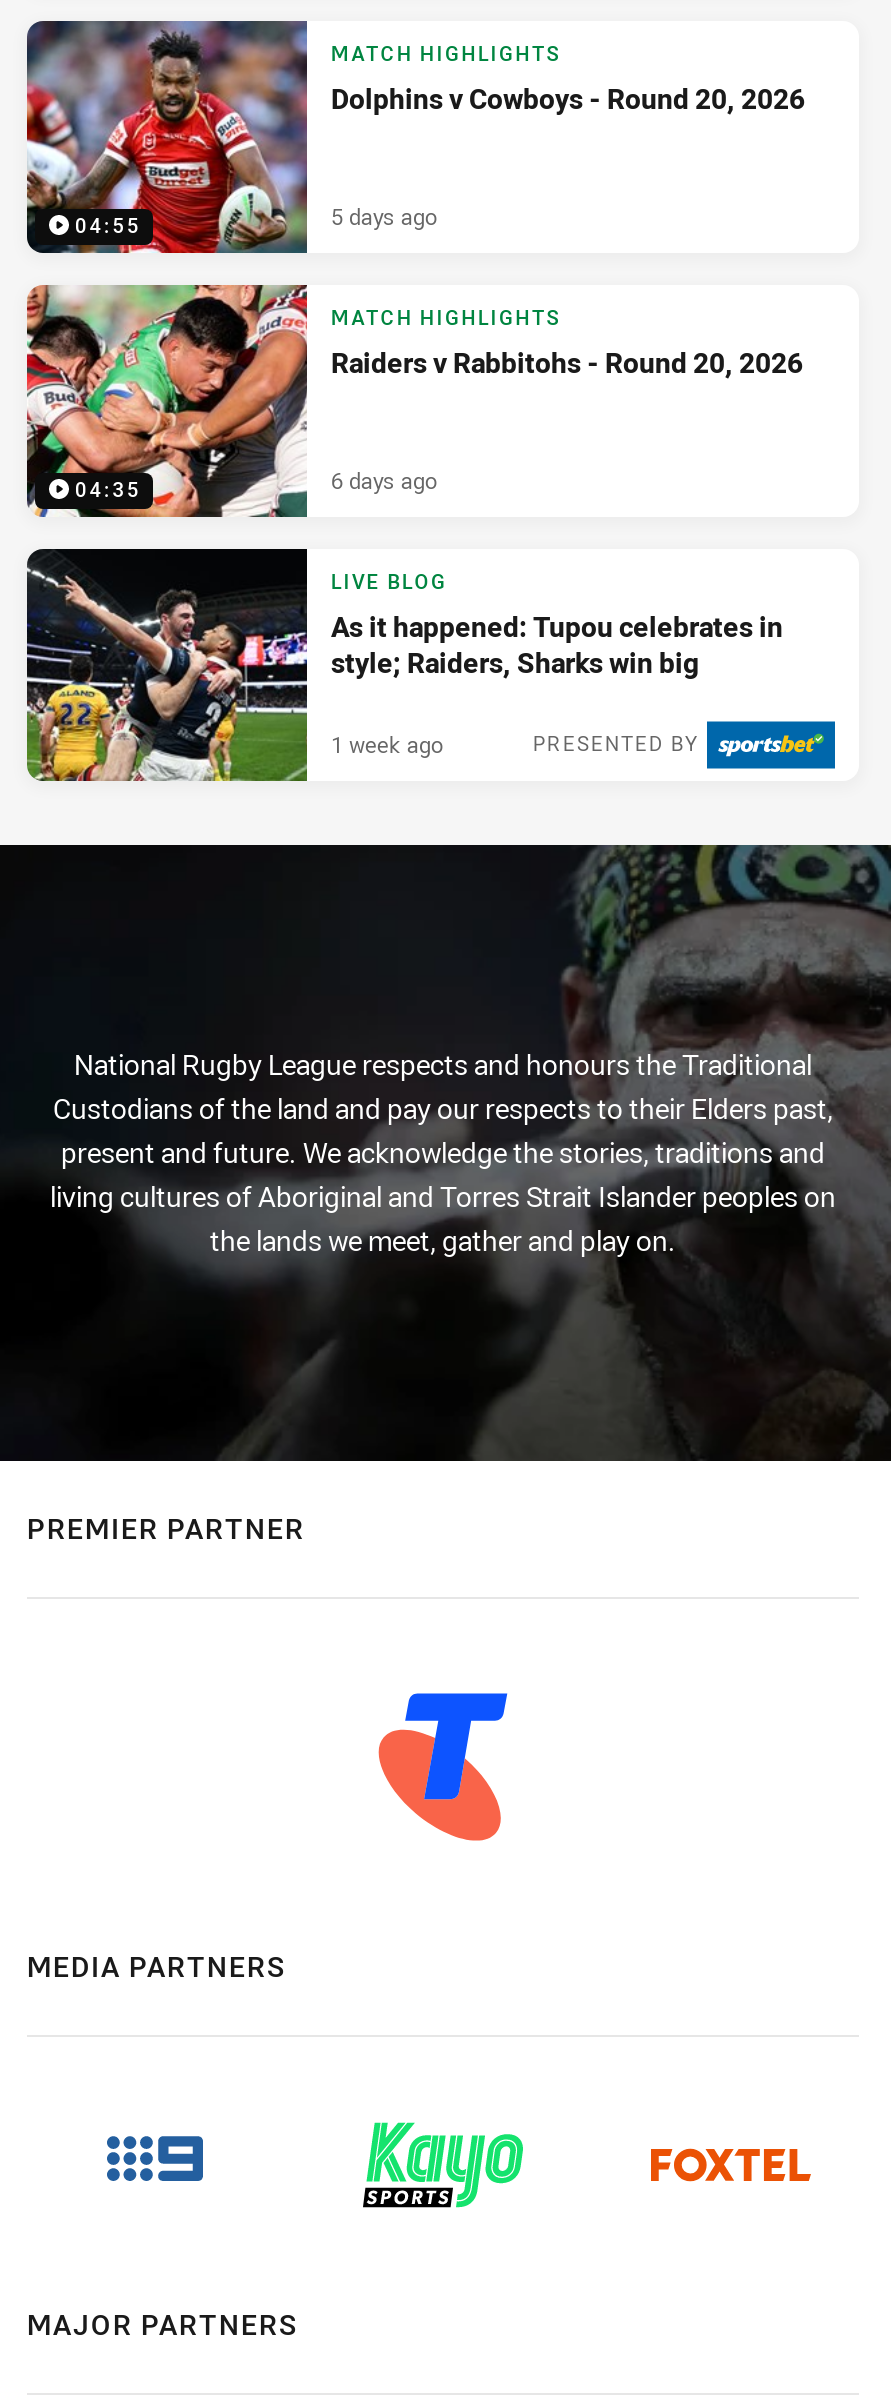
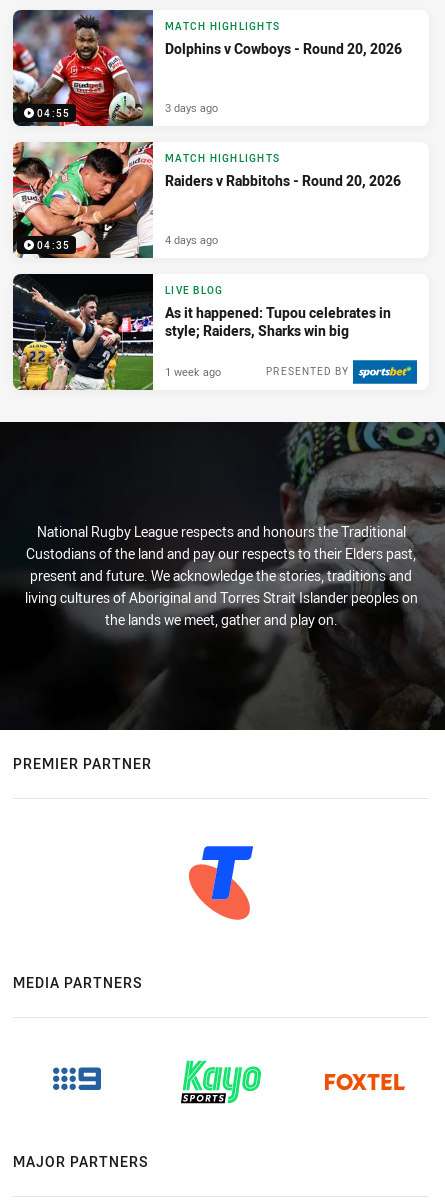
[331,201,437,231] 5 days ago -> [165,100,218,115] 3 days ago
[331,465,437,495] 6 days ago -> [165,232,218,247] 4 days ago

